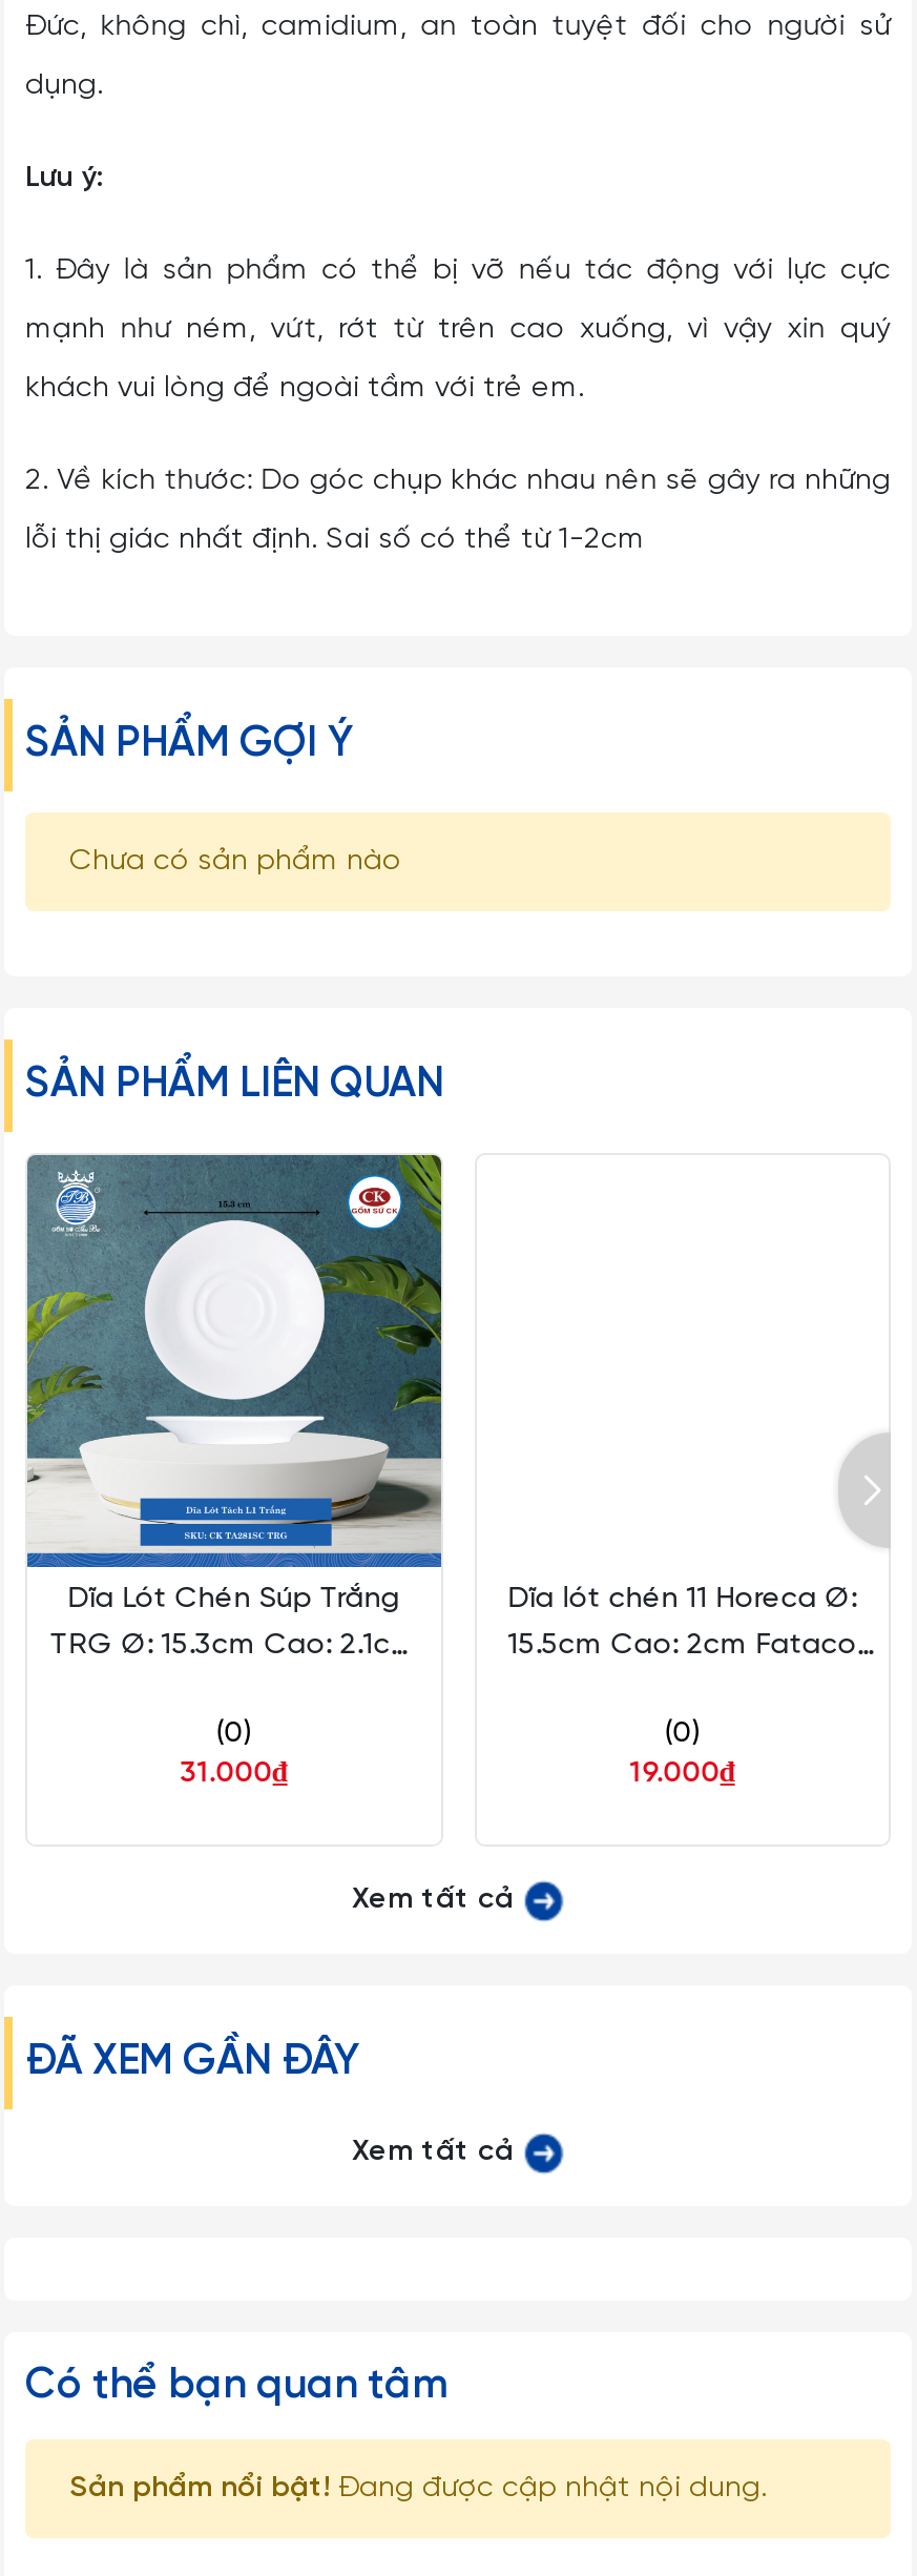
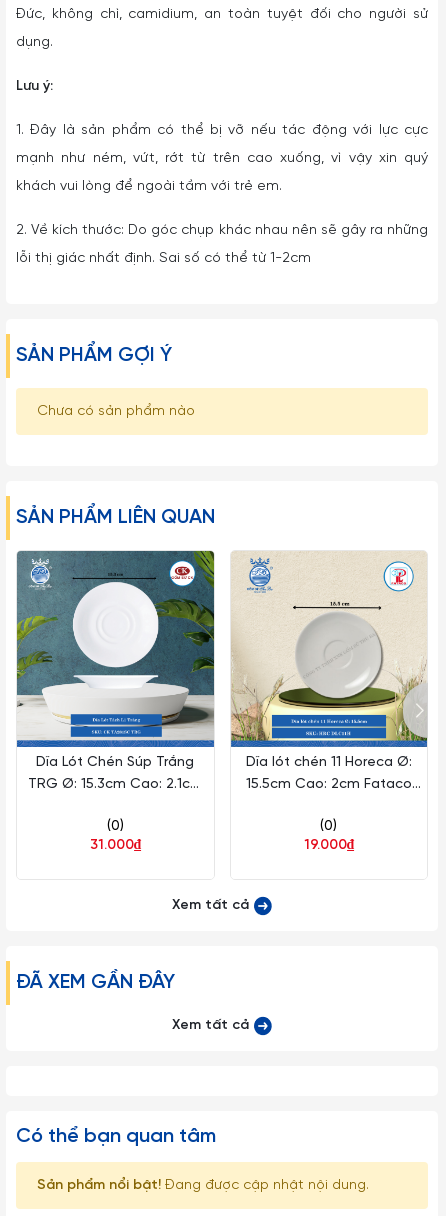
none -> [230,551,428,748] [image]

